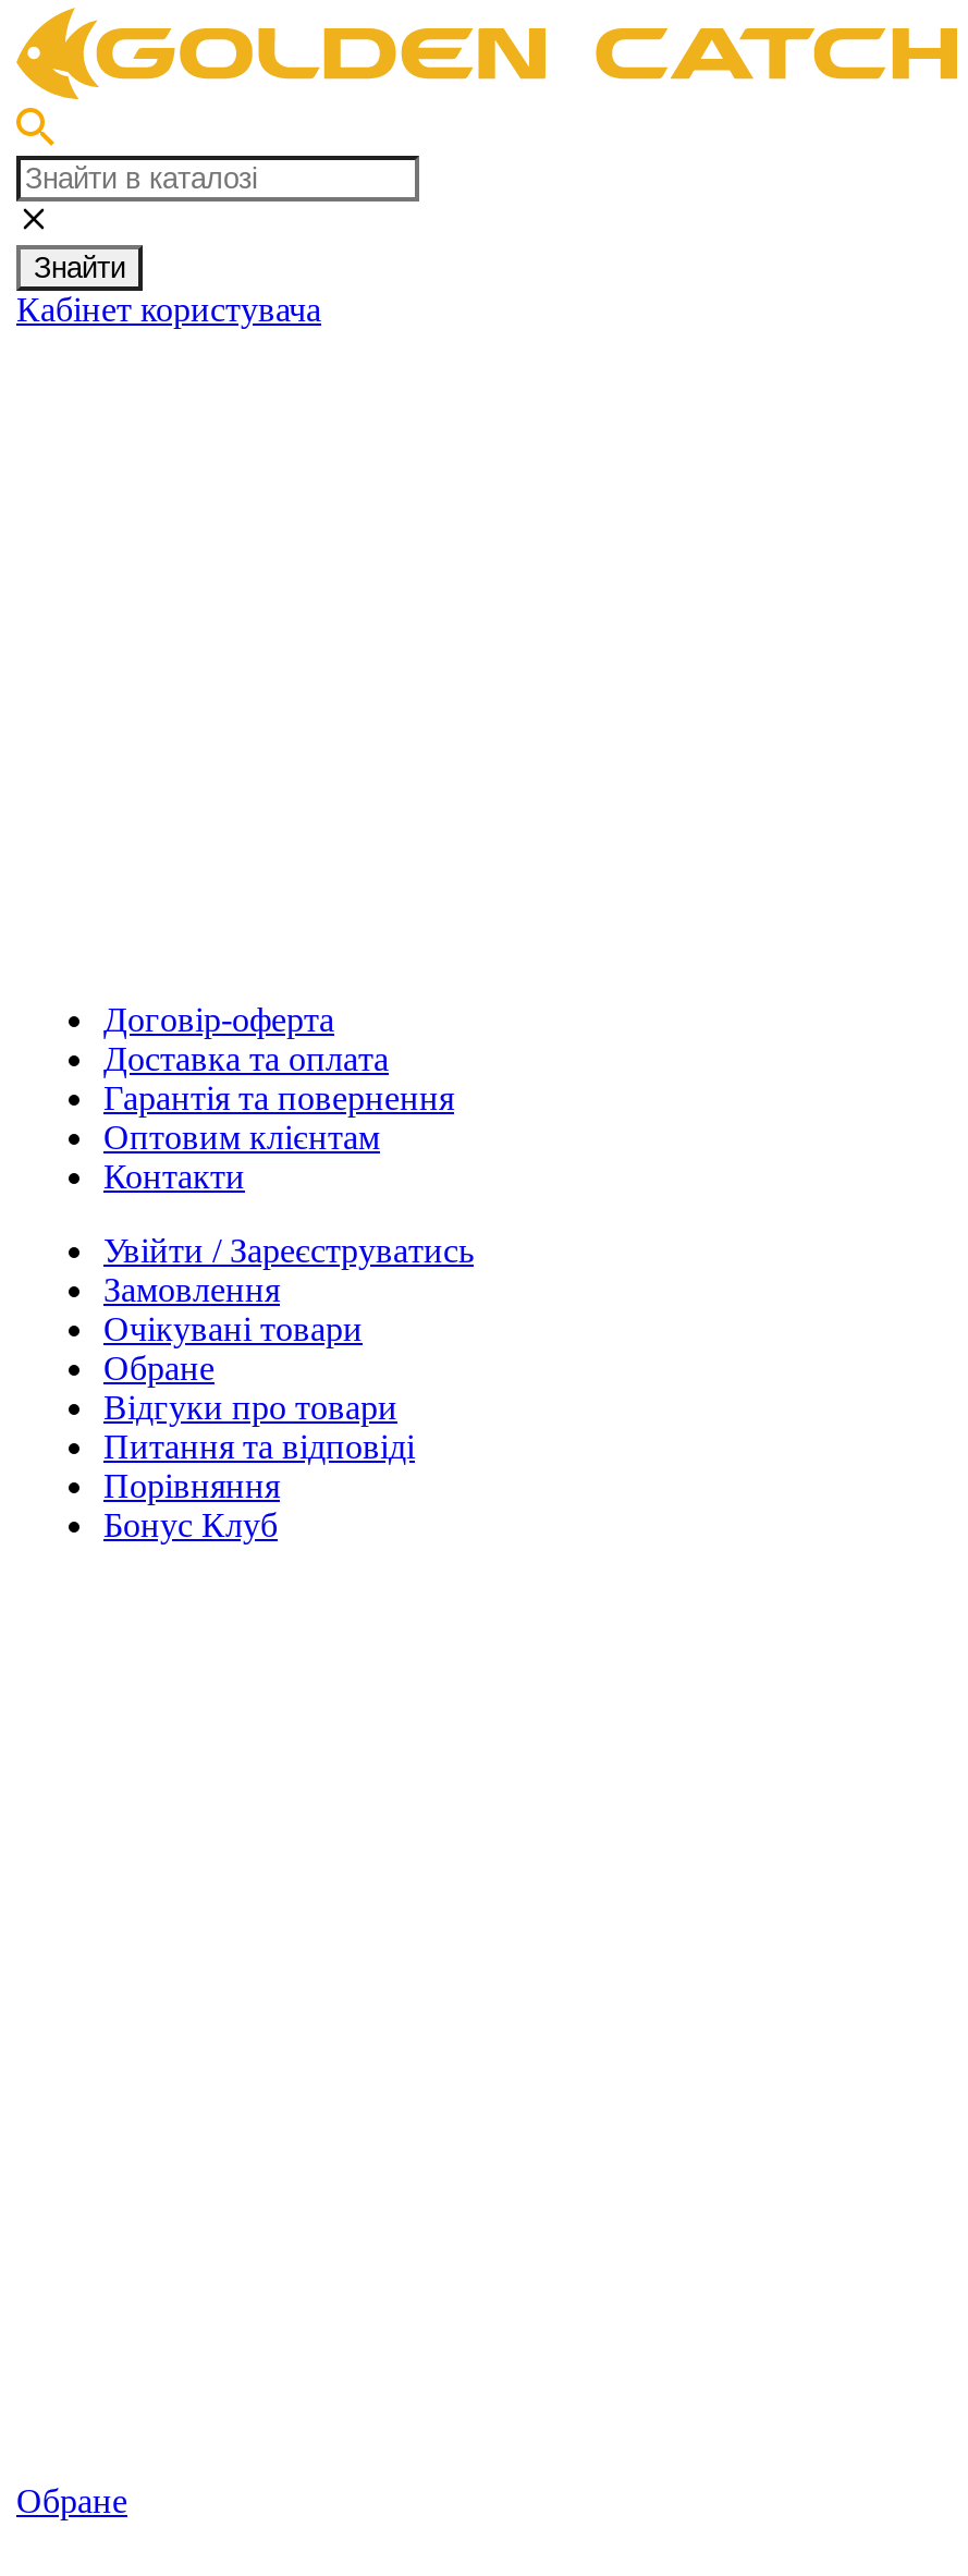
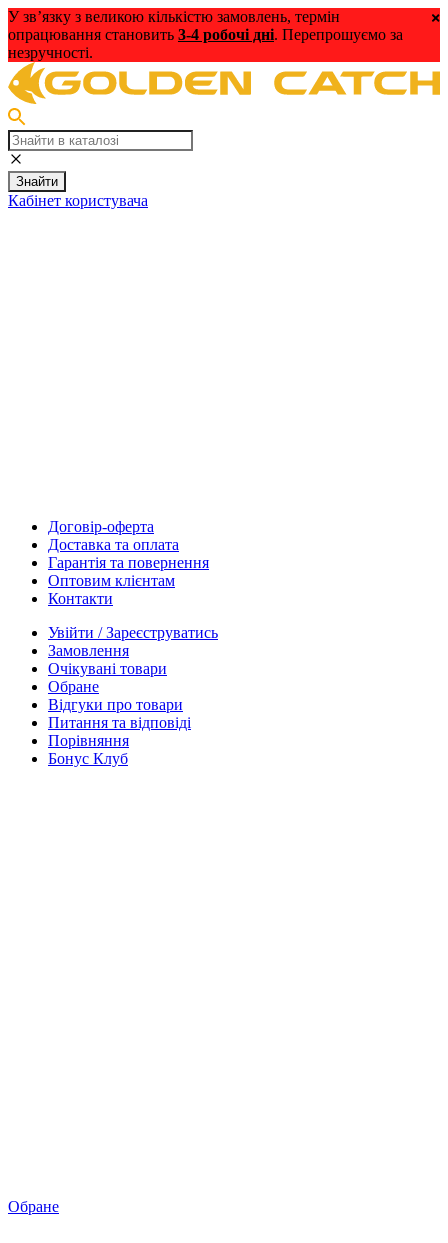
none -> [8,8,403,61] У зв’язку з великою кількістю замовлень, термін | опрацювання становить 3-4 робочі дні. Перепрошуємо за | незручності.

